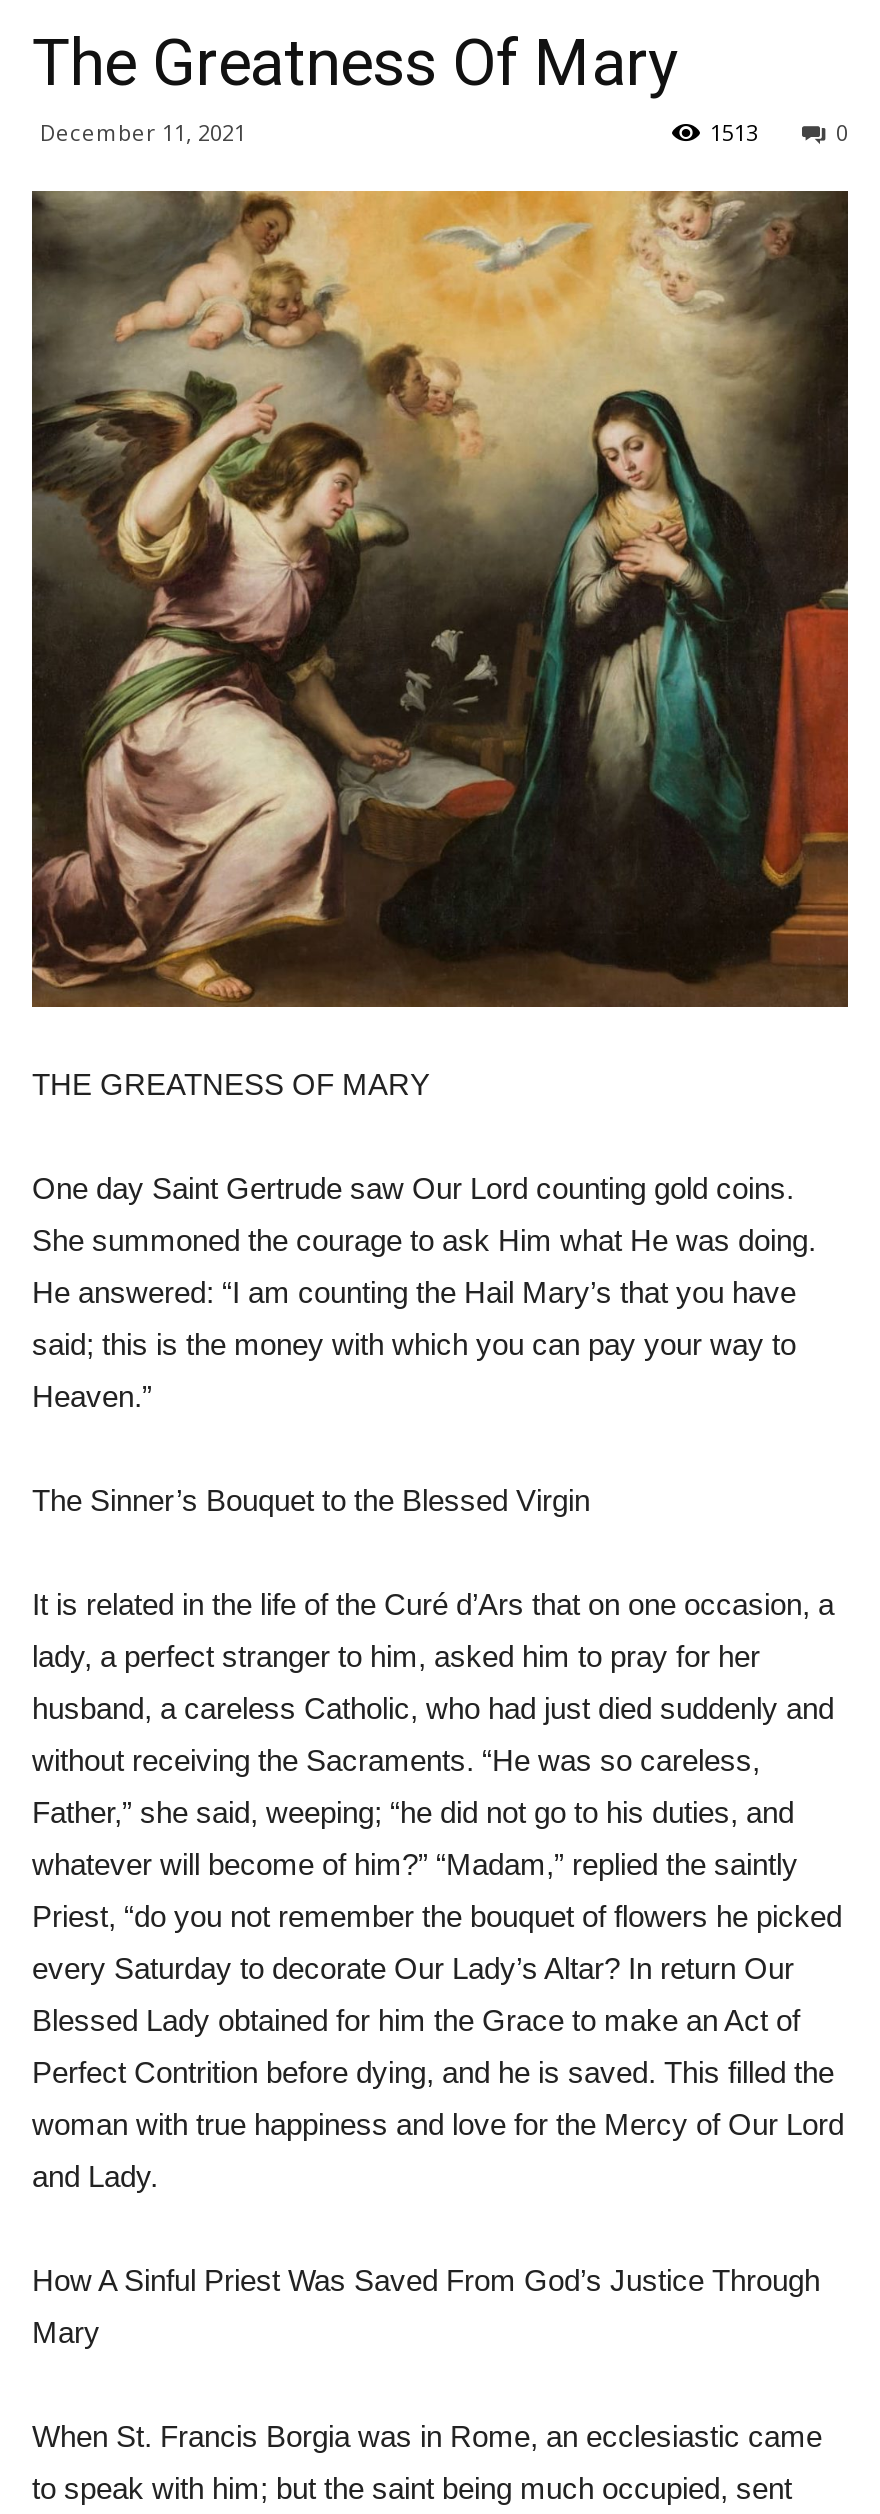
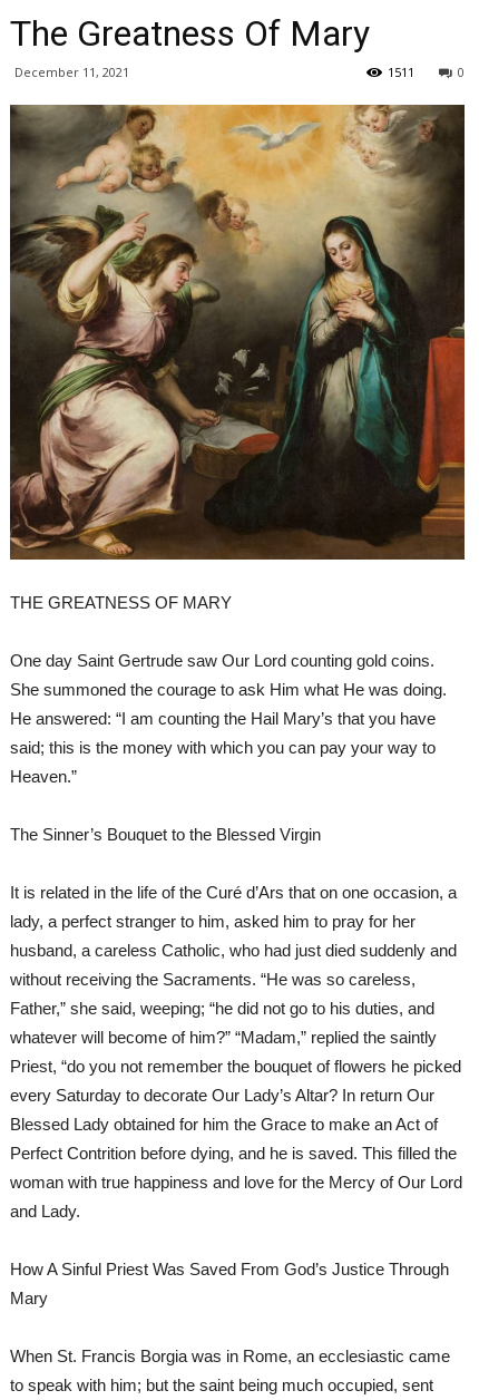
[710,117,758,147] 1513 -> [388,64,414,80] 1511

